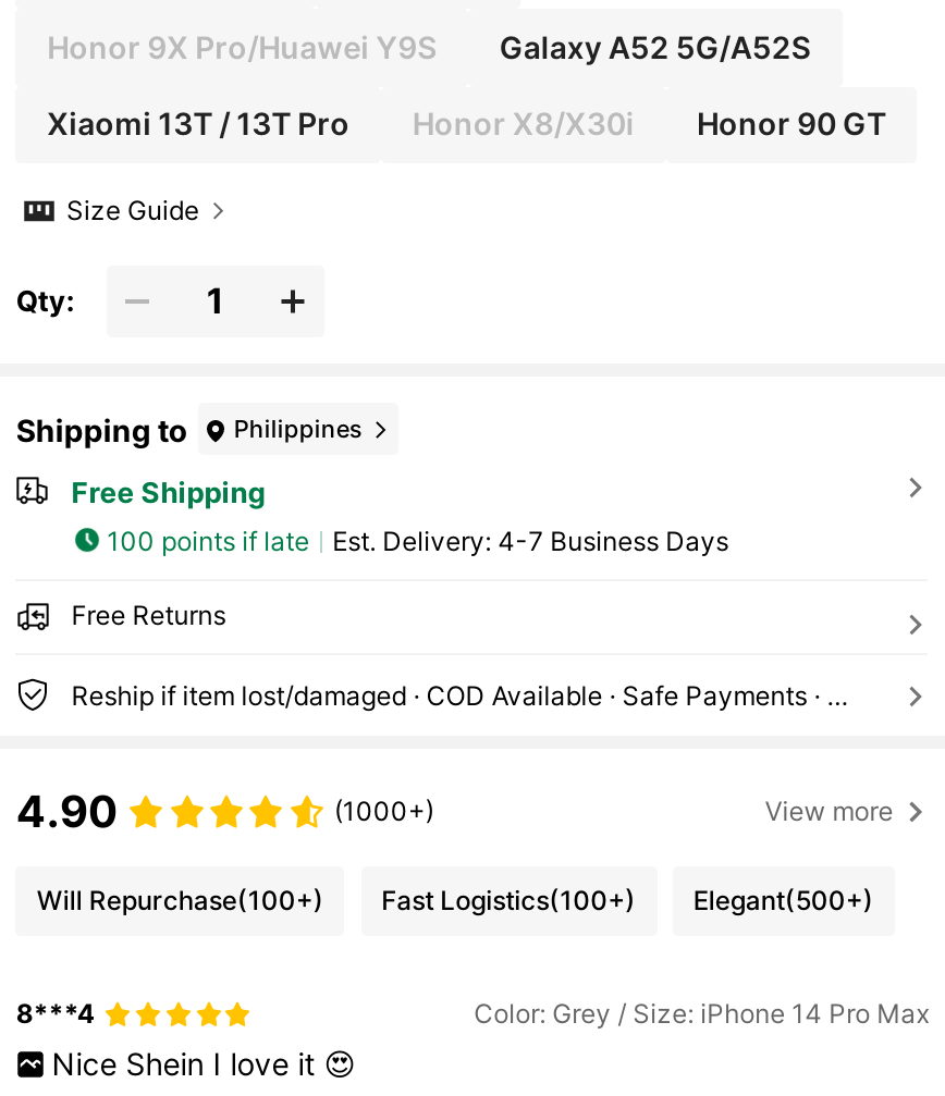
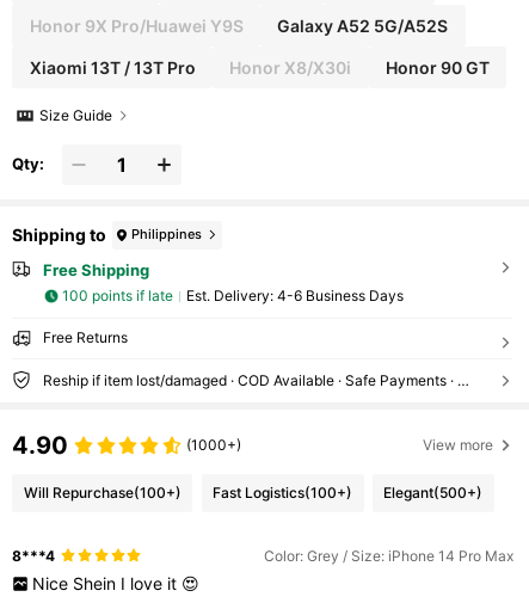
[332,524,729,557] Est. Delivery: 4-7 Business Days -> [186,287,403,305] Est. Delivery: 4-6 Business Days

